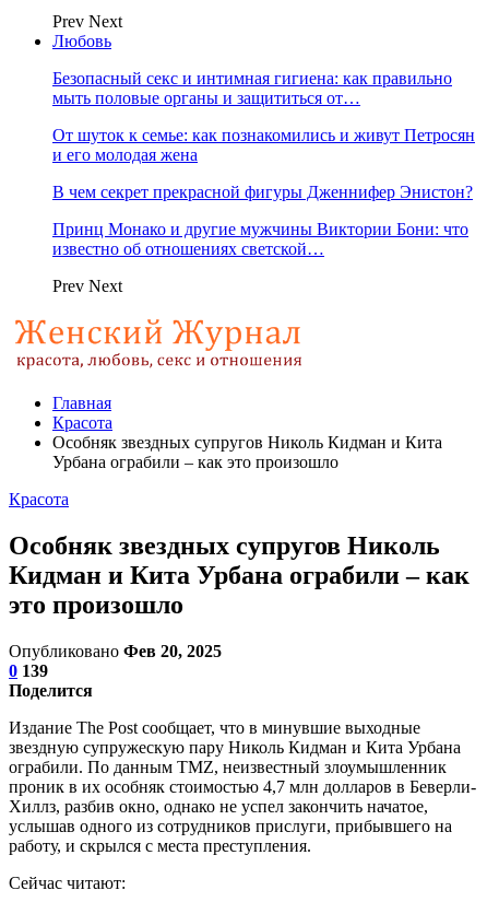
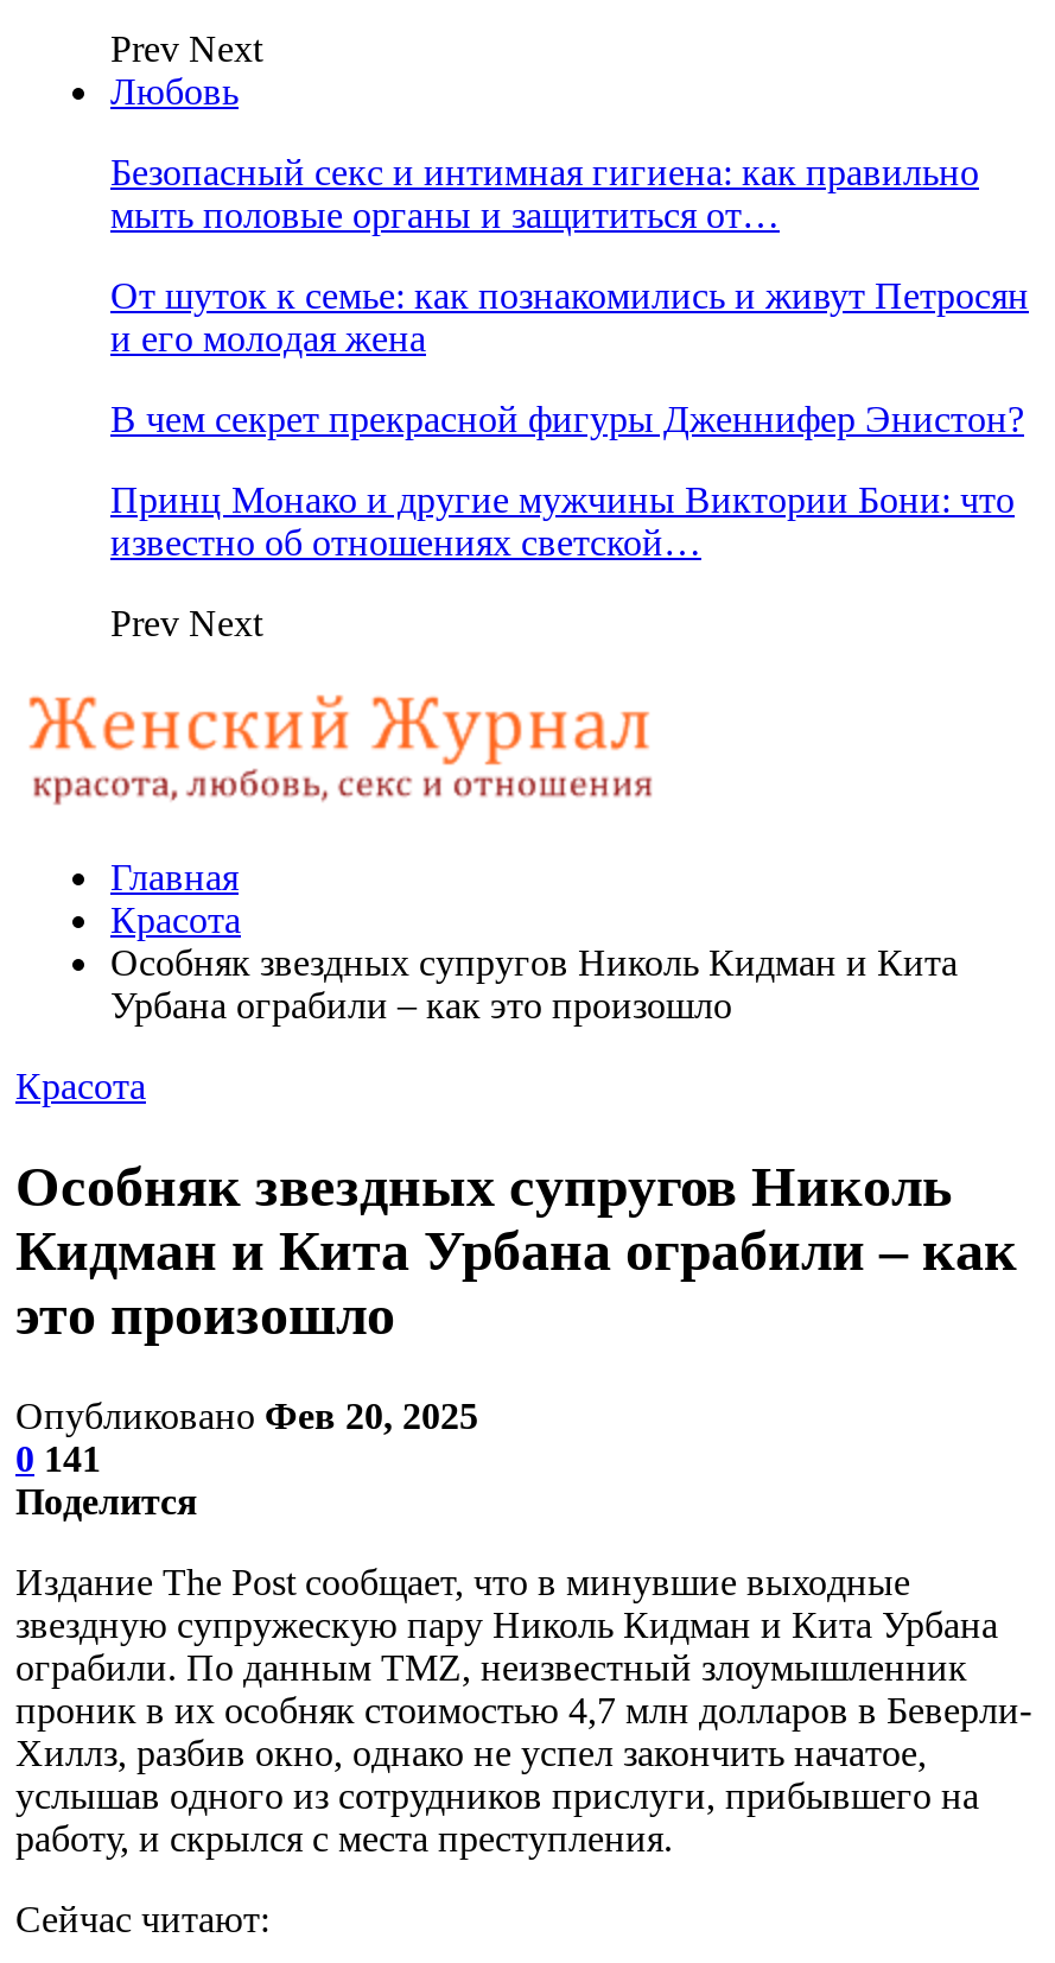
[9,661,48,680] 0 139 -> [15,1438,101,1478] 0 141

